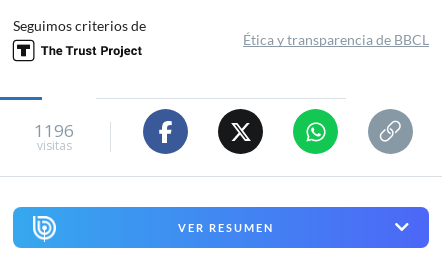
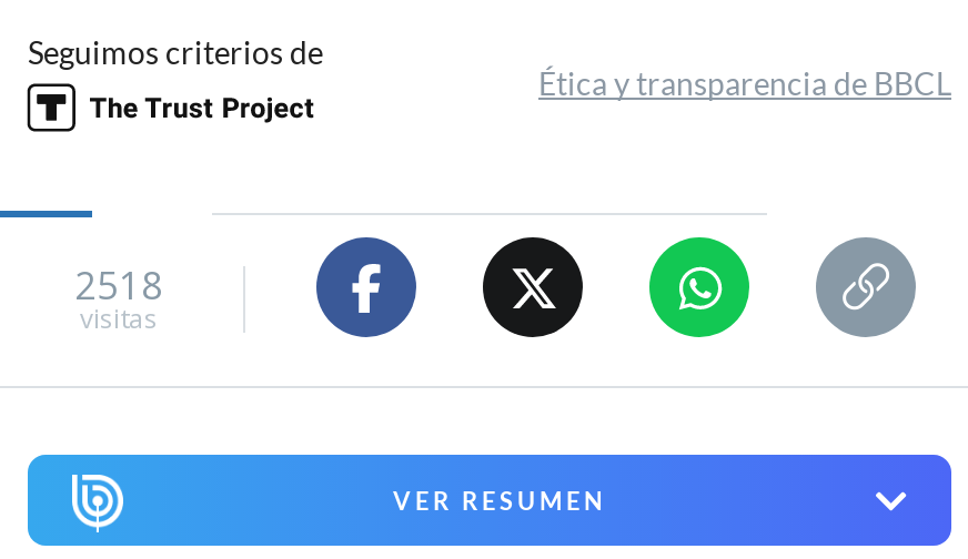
[34,119,74,142] 1196 -> [74,259,163,310] 2518

